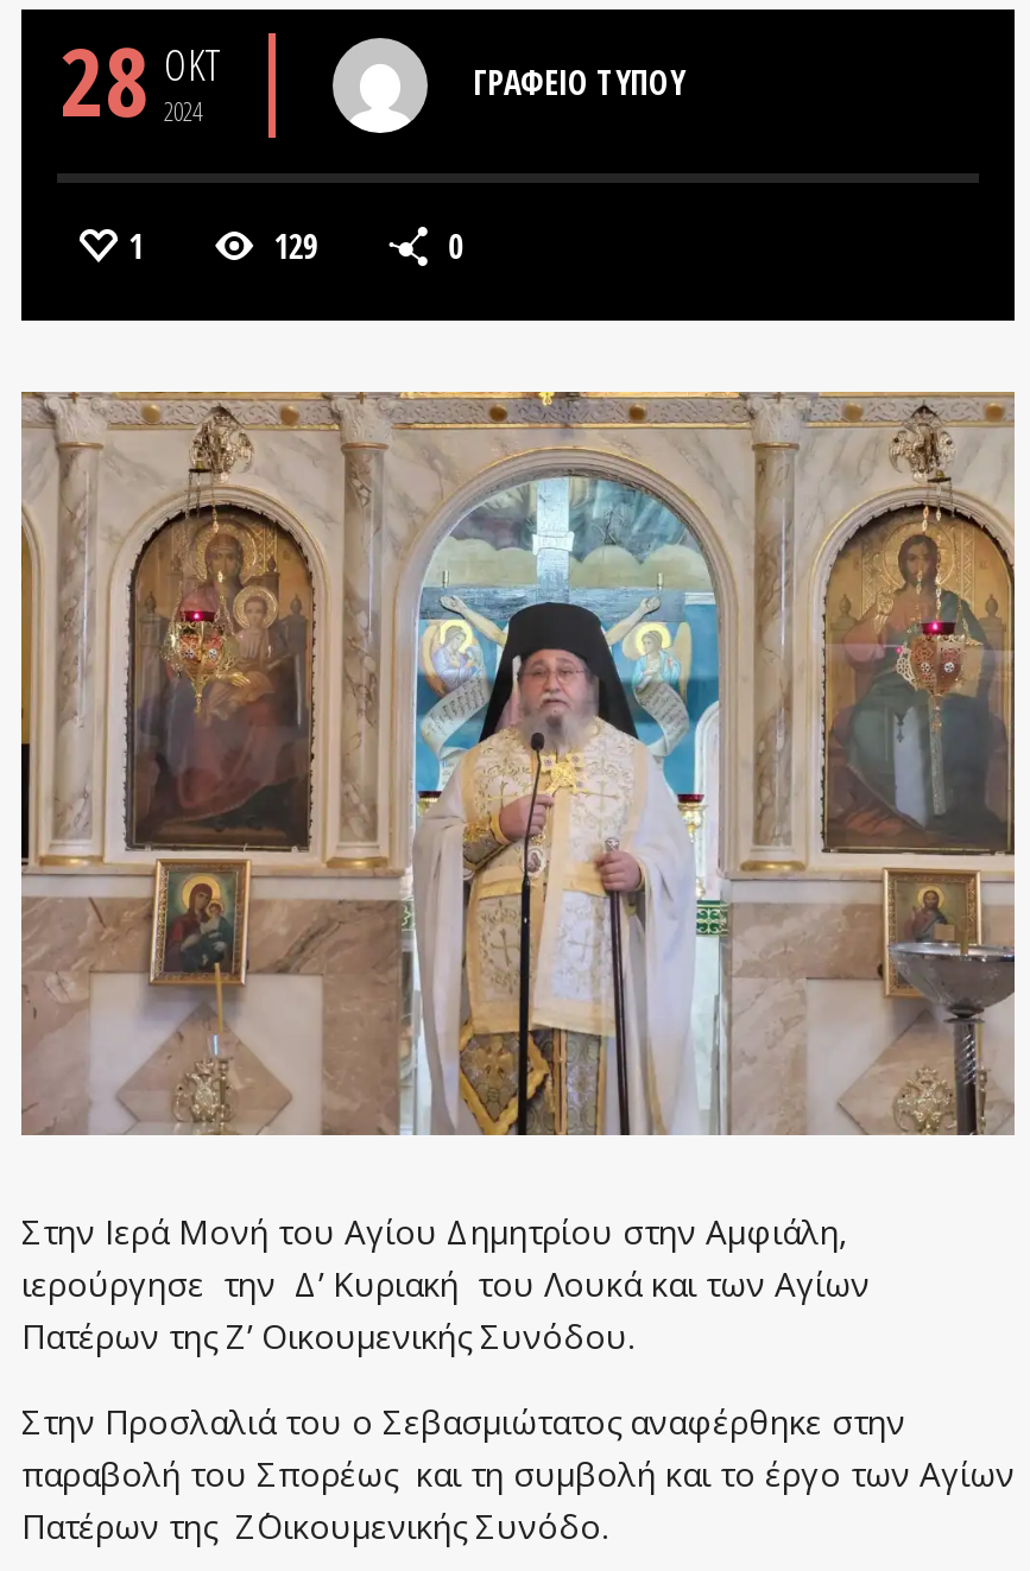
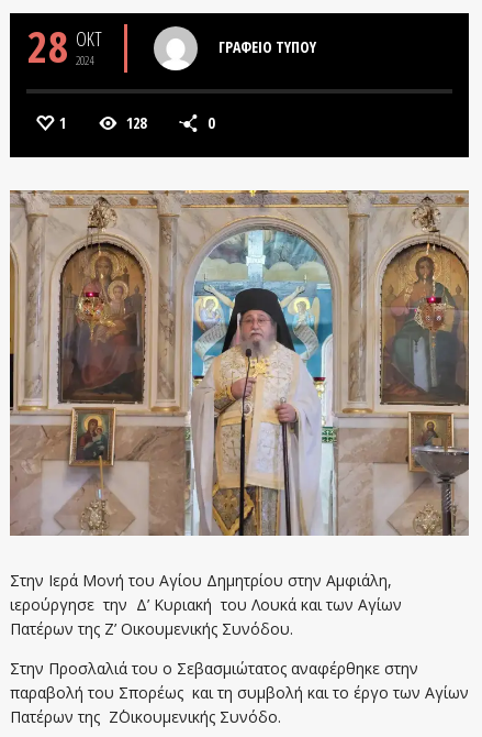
[274,223,317,268] 129 -> [127,112,146,133] 128

